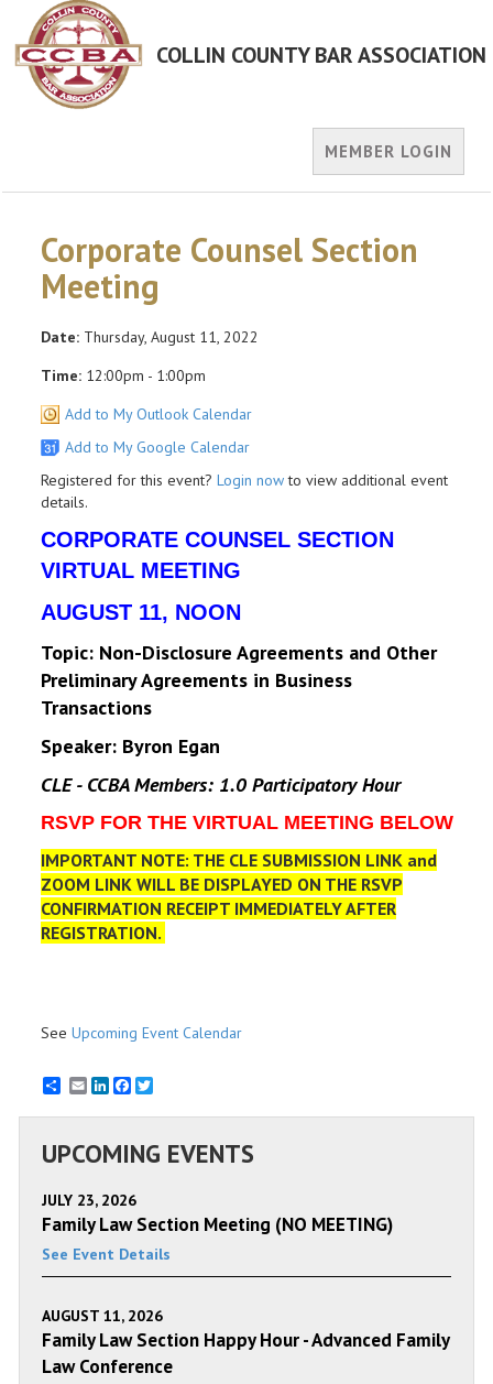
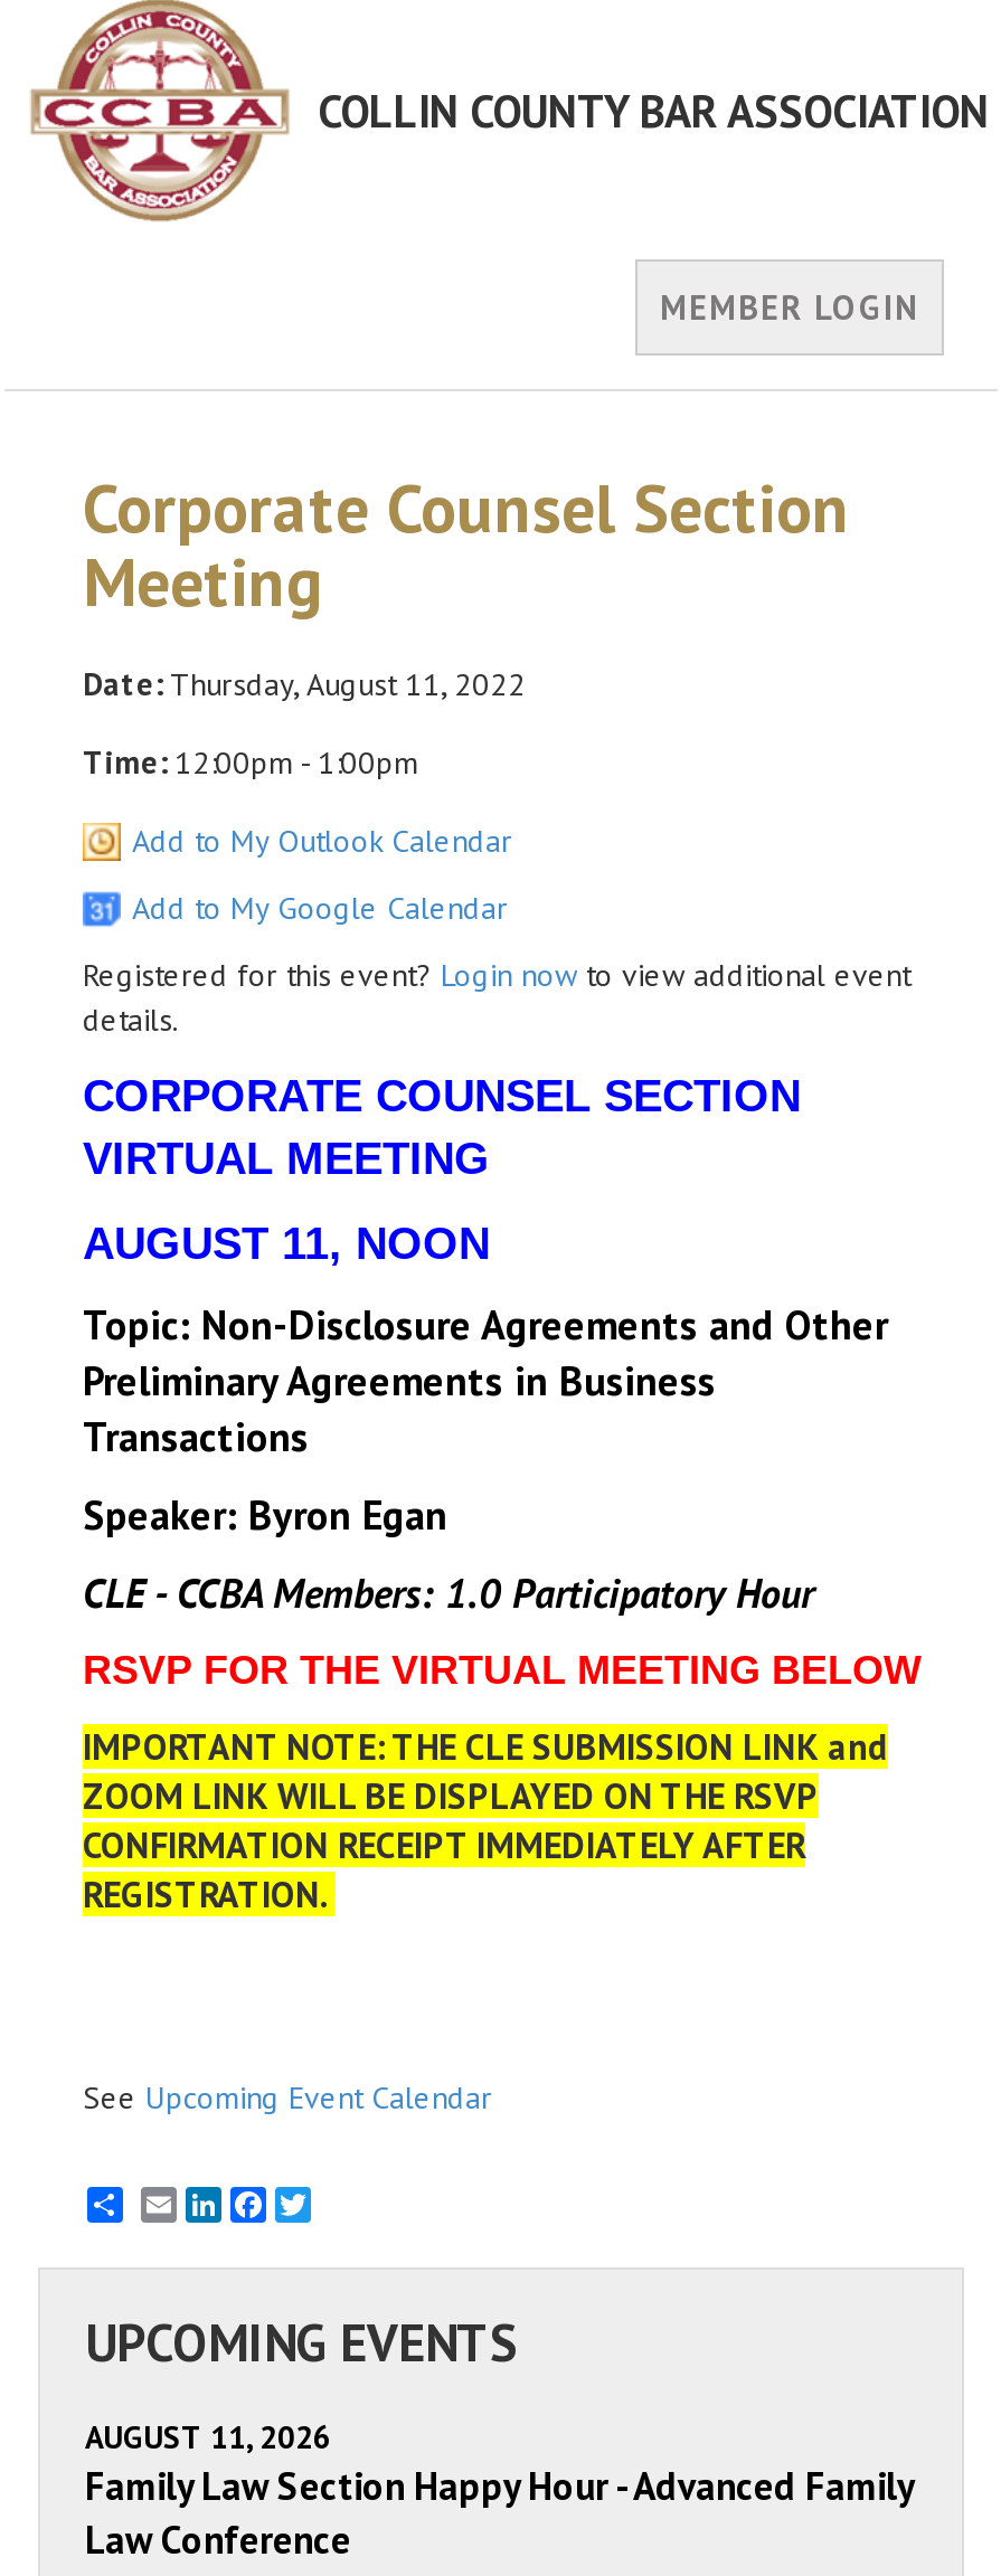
[42,1190,393,1264] JULY 23, 2026 | Family Law Section Meeting (NO MEETING) | See Event Details -> none

